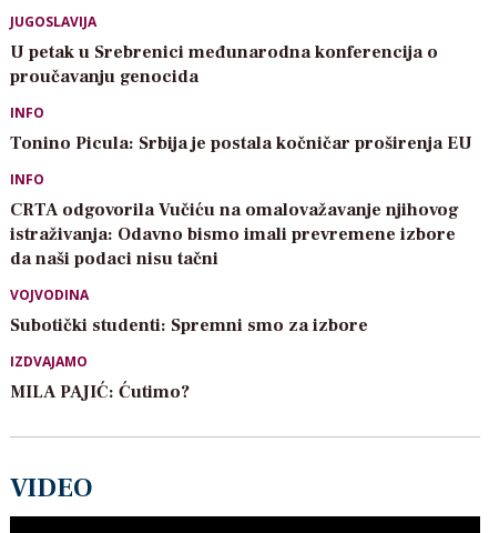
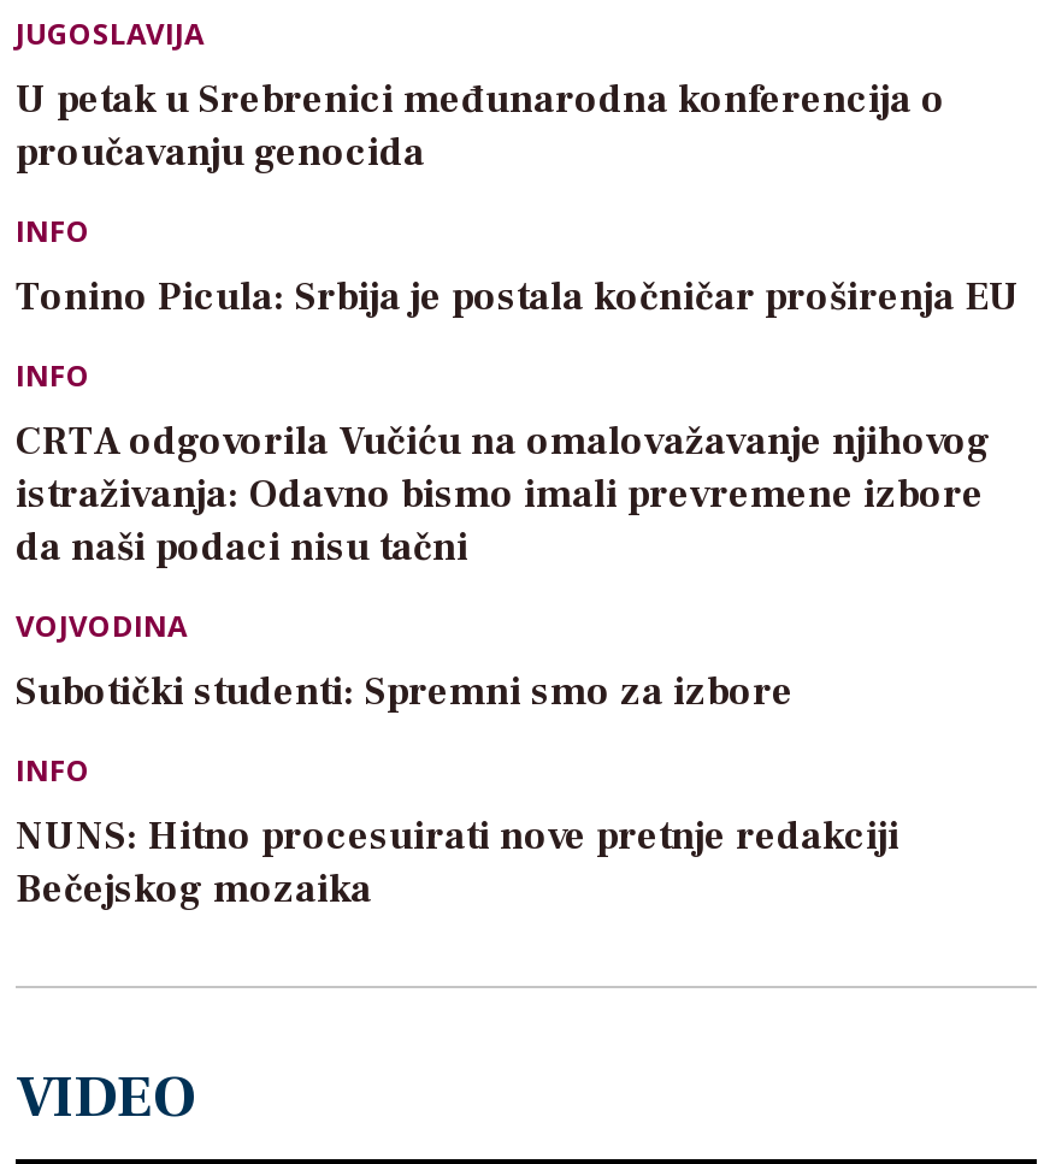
[10,352,190,403] IZDVAJAMO | MILA PAJIĆ: Ćutimo? -> [16,751,899,914] INFO | NUNS: Hitno procesuirati nove pretnje redakciji | Bečejskog mozaika

